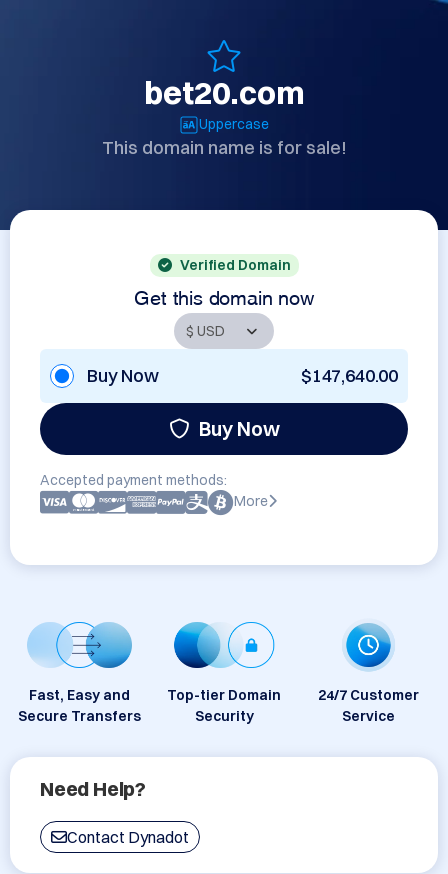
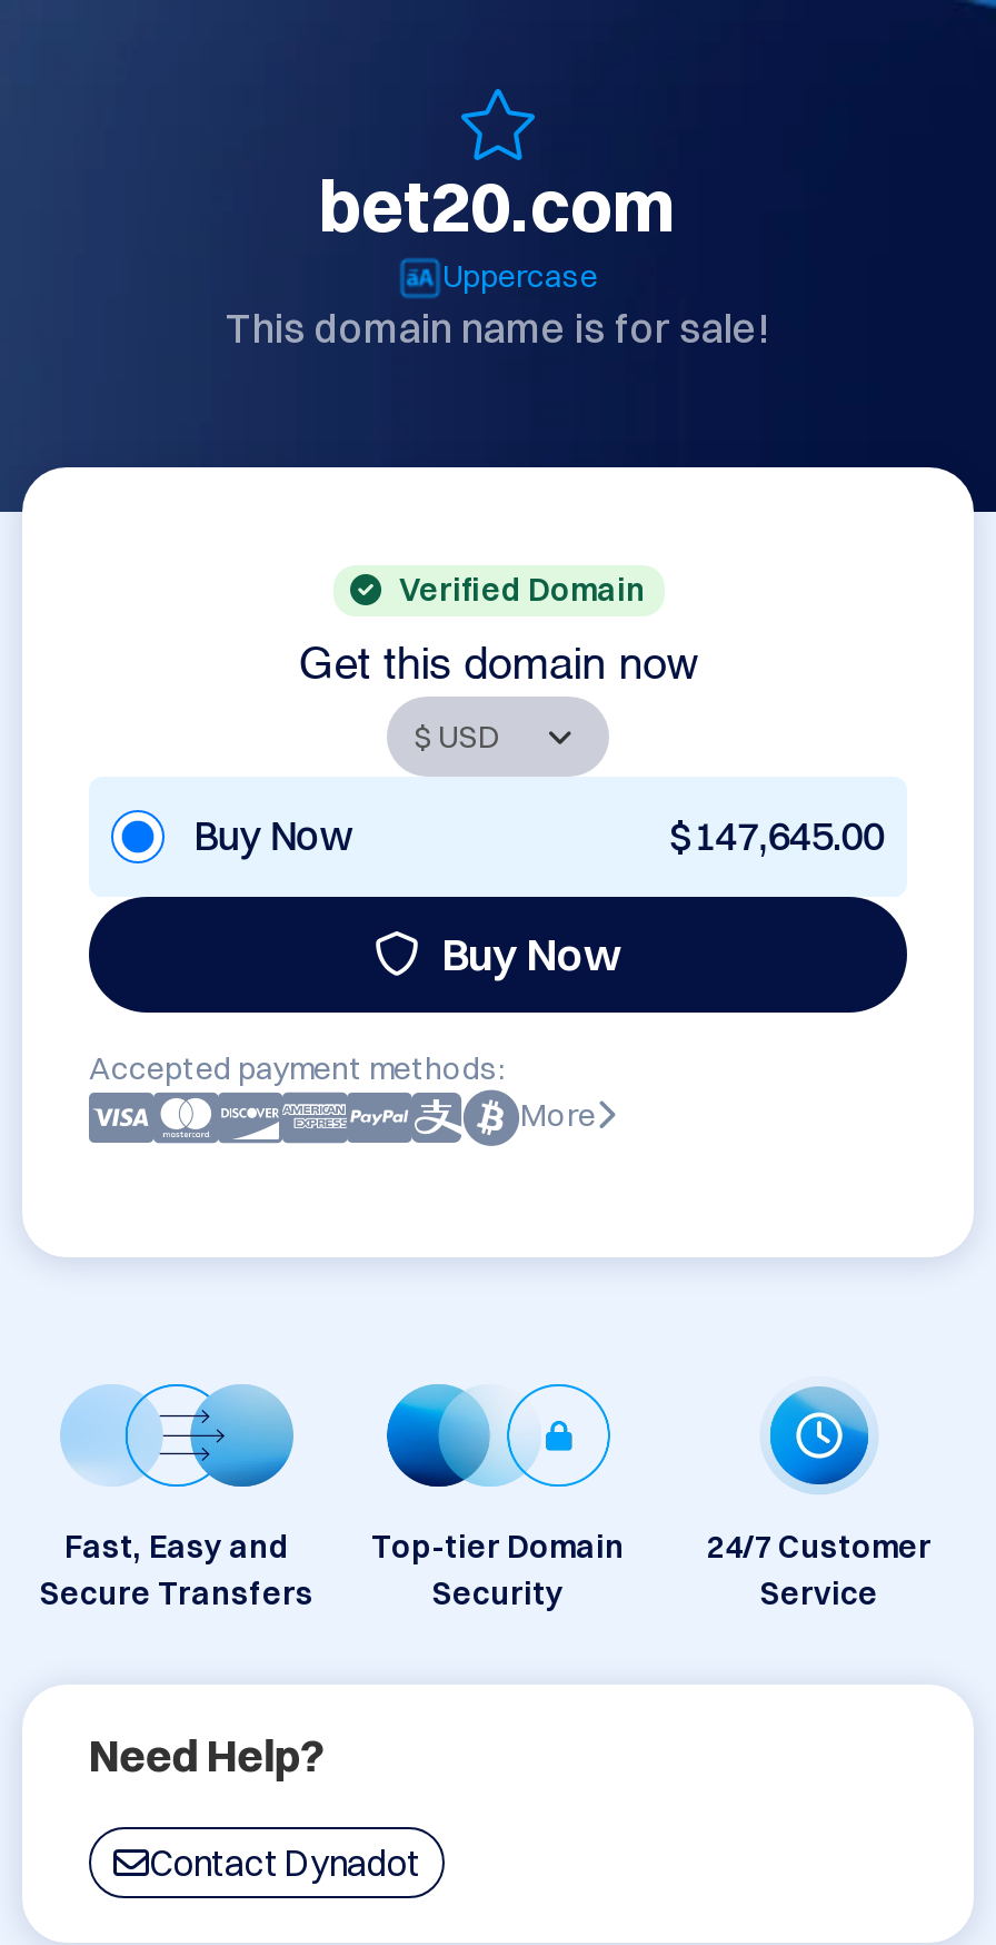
[301,364,398,387] $147,640.00 -> [669,810,885,861] $147,645.00

